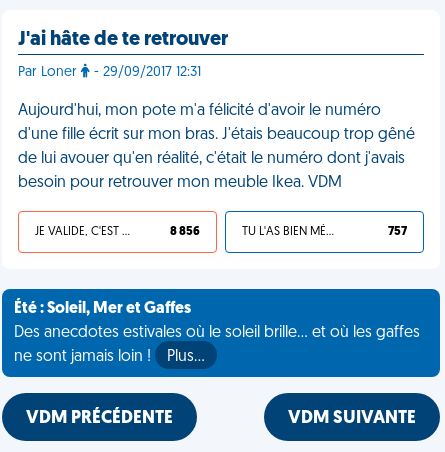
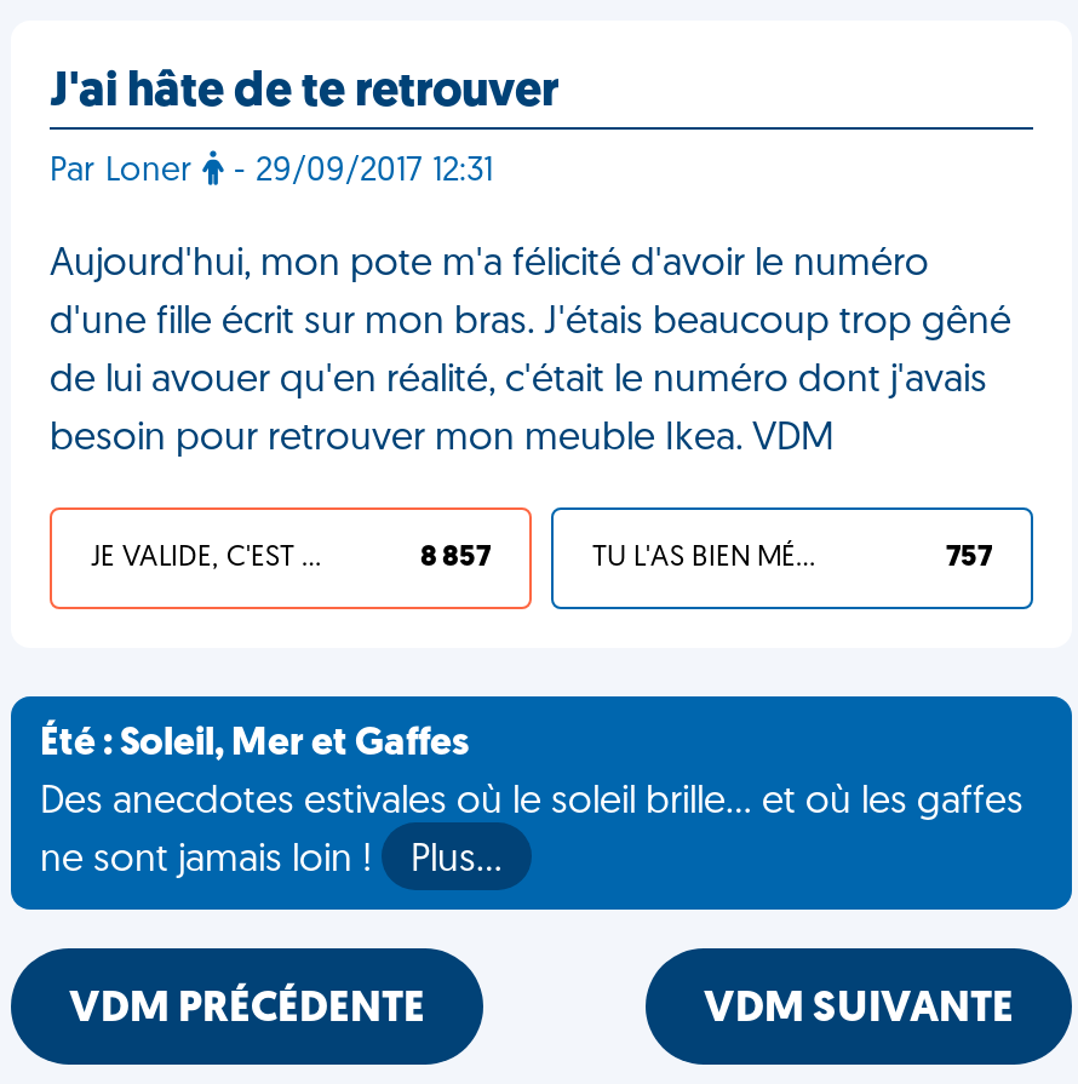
[170,226,200,238] 8 856 -> [420,544,491,573] 8 857

